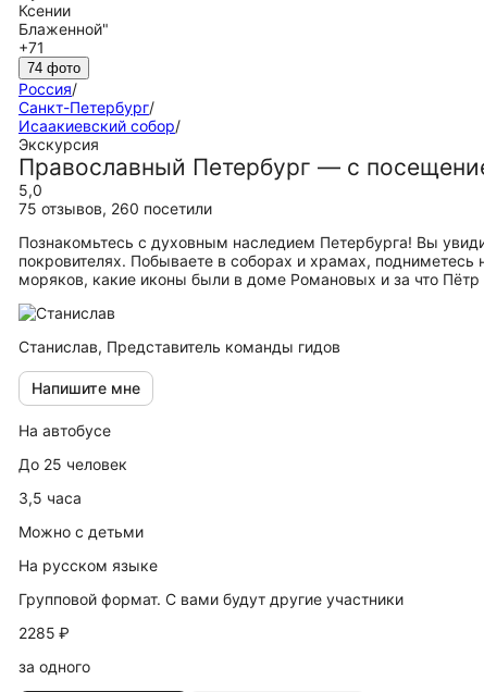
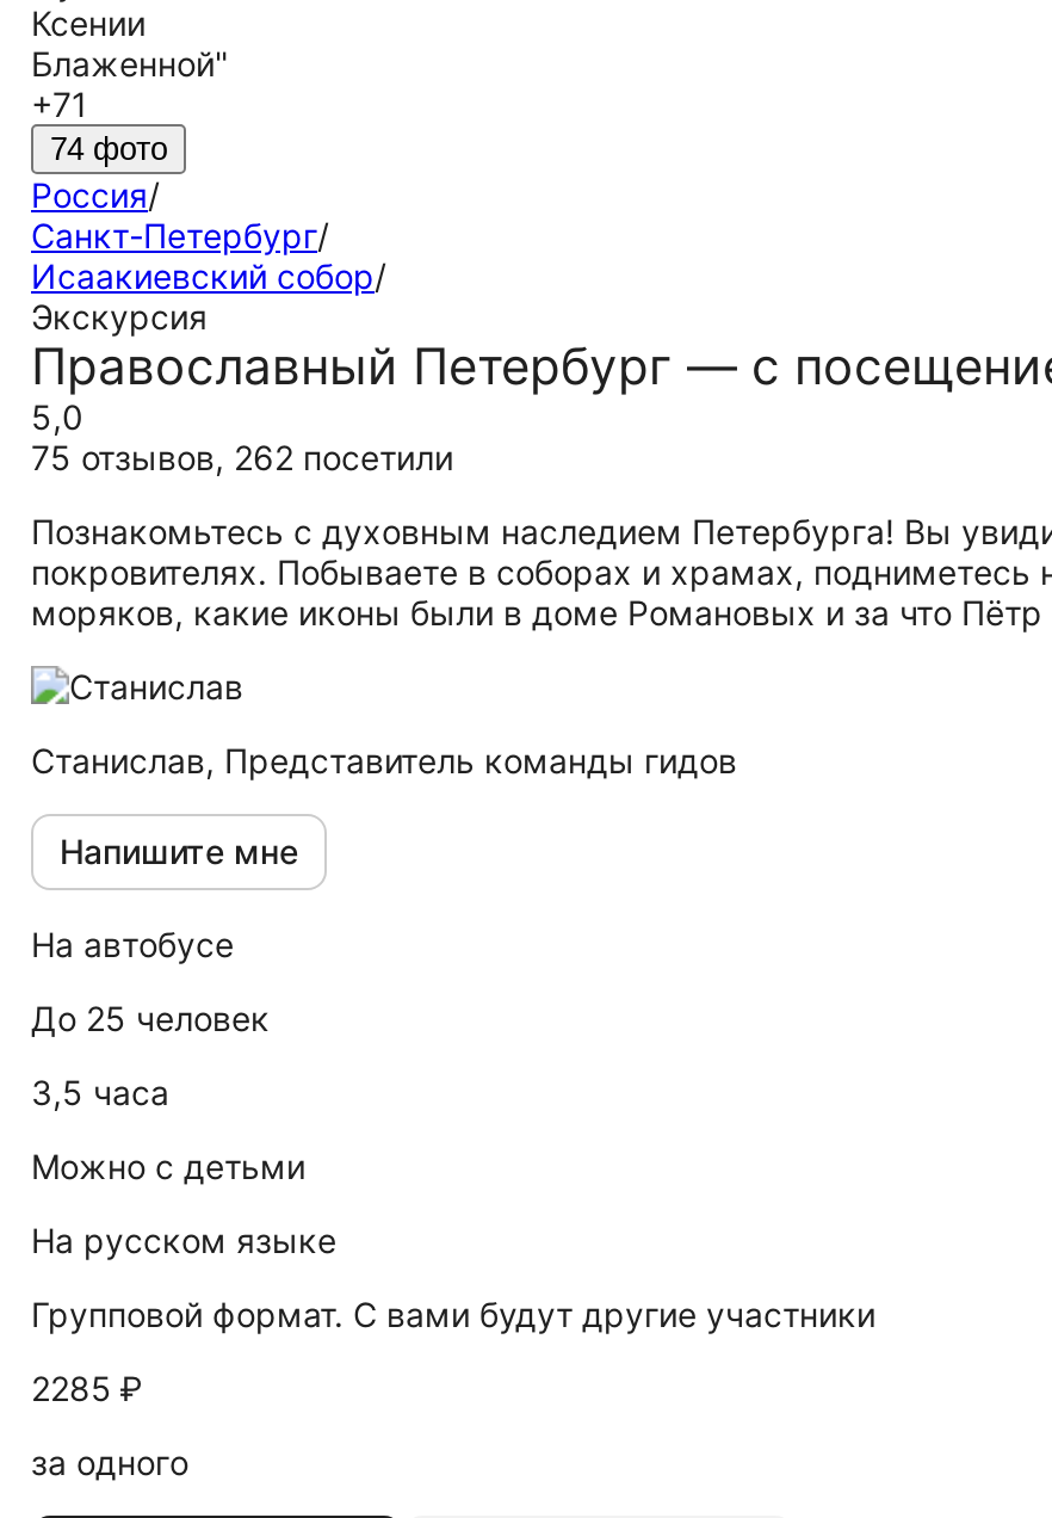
[18,199,212,218] 75 отзывов, 260 посетили -> [31,437,453,477] 75 отзывов, 262 посетили

